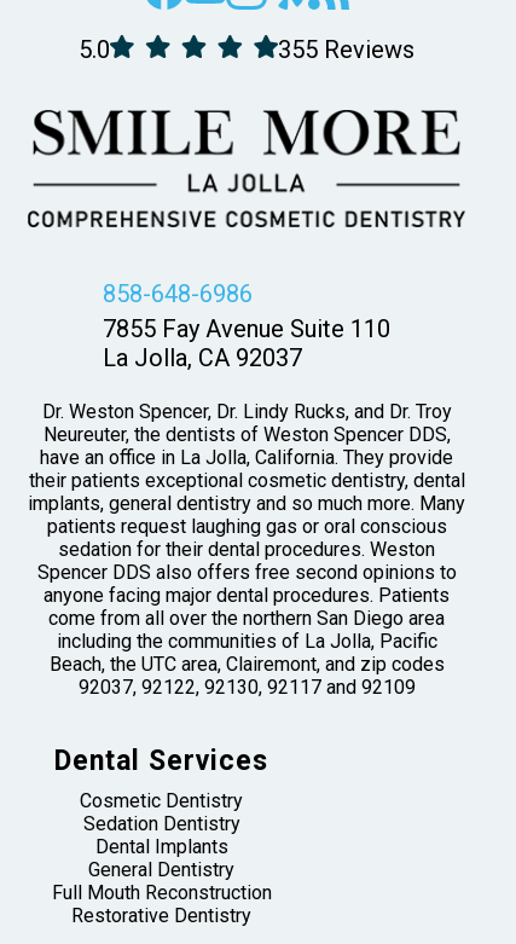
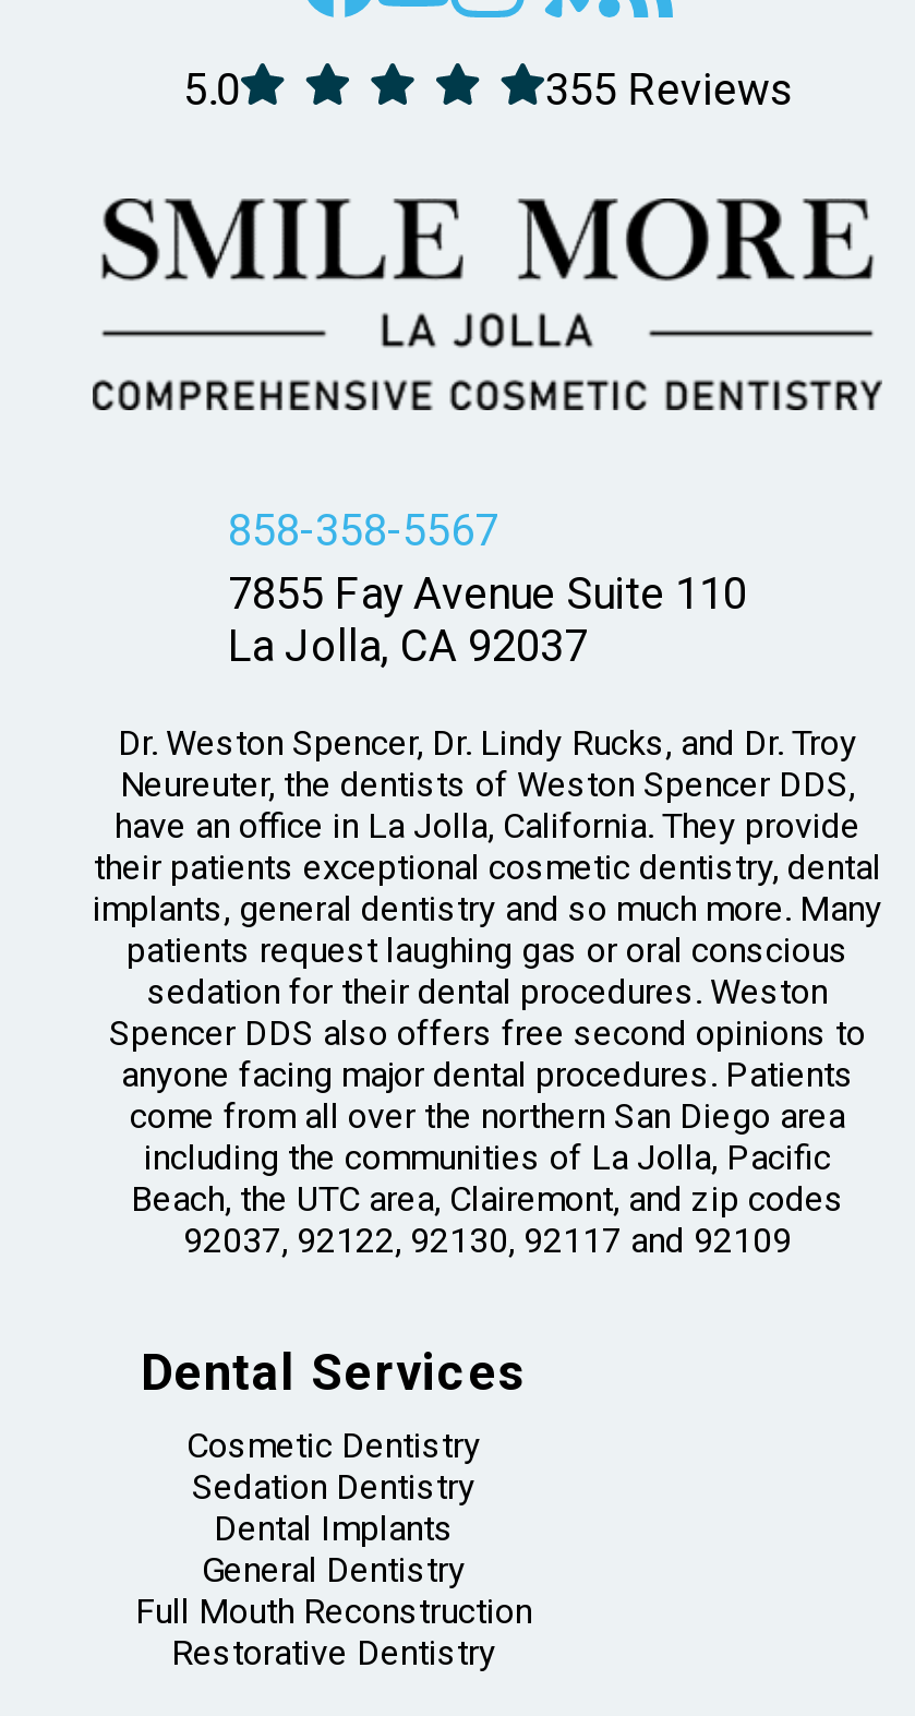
[103,279,253,308] 858-648-6986 -> [228,504,498,556] 858-358-5567

